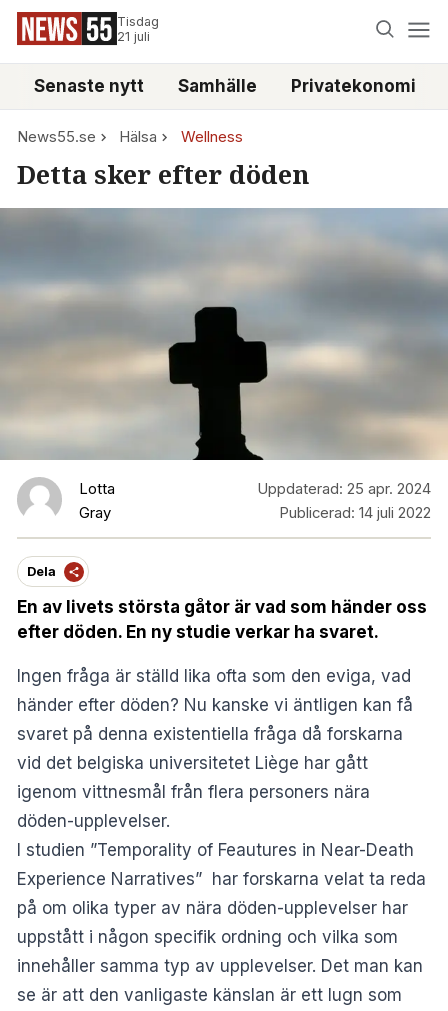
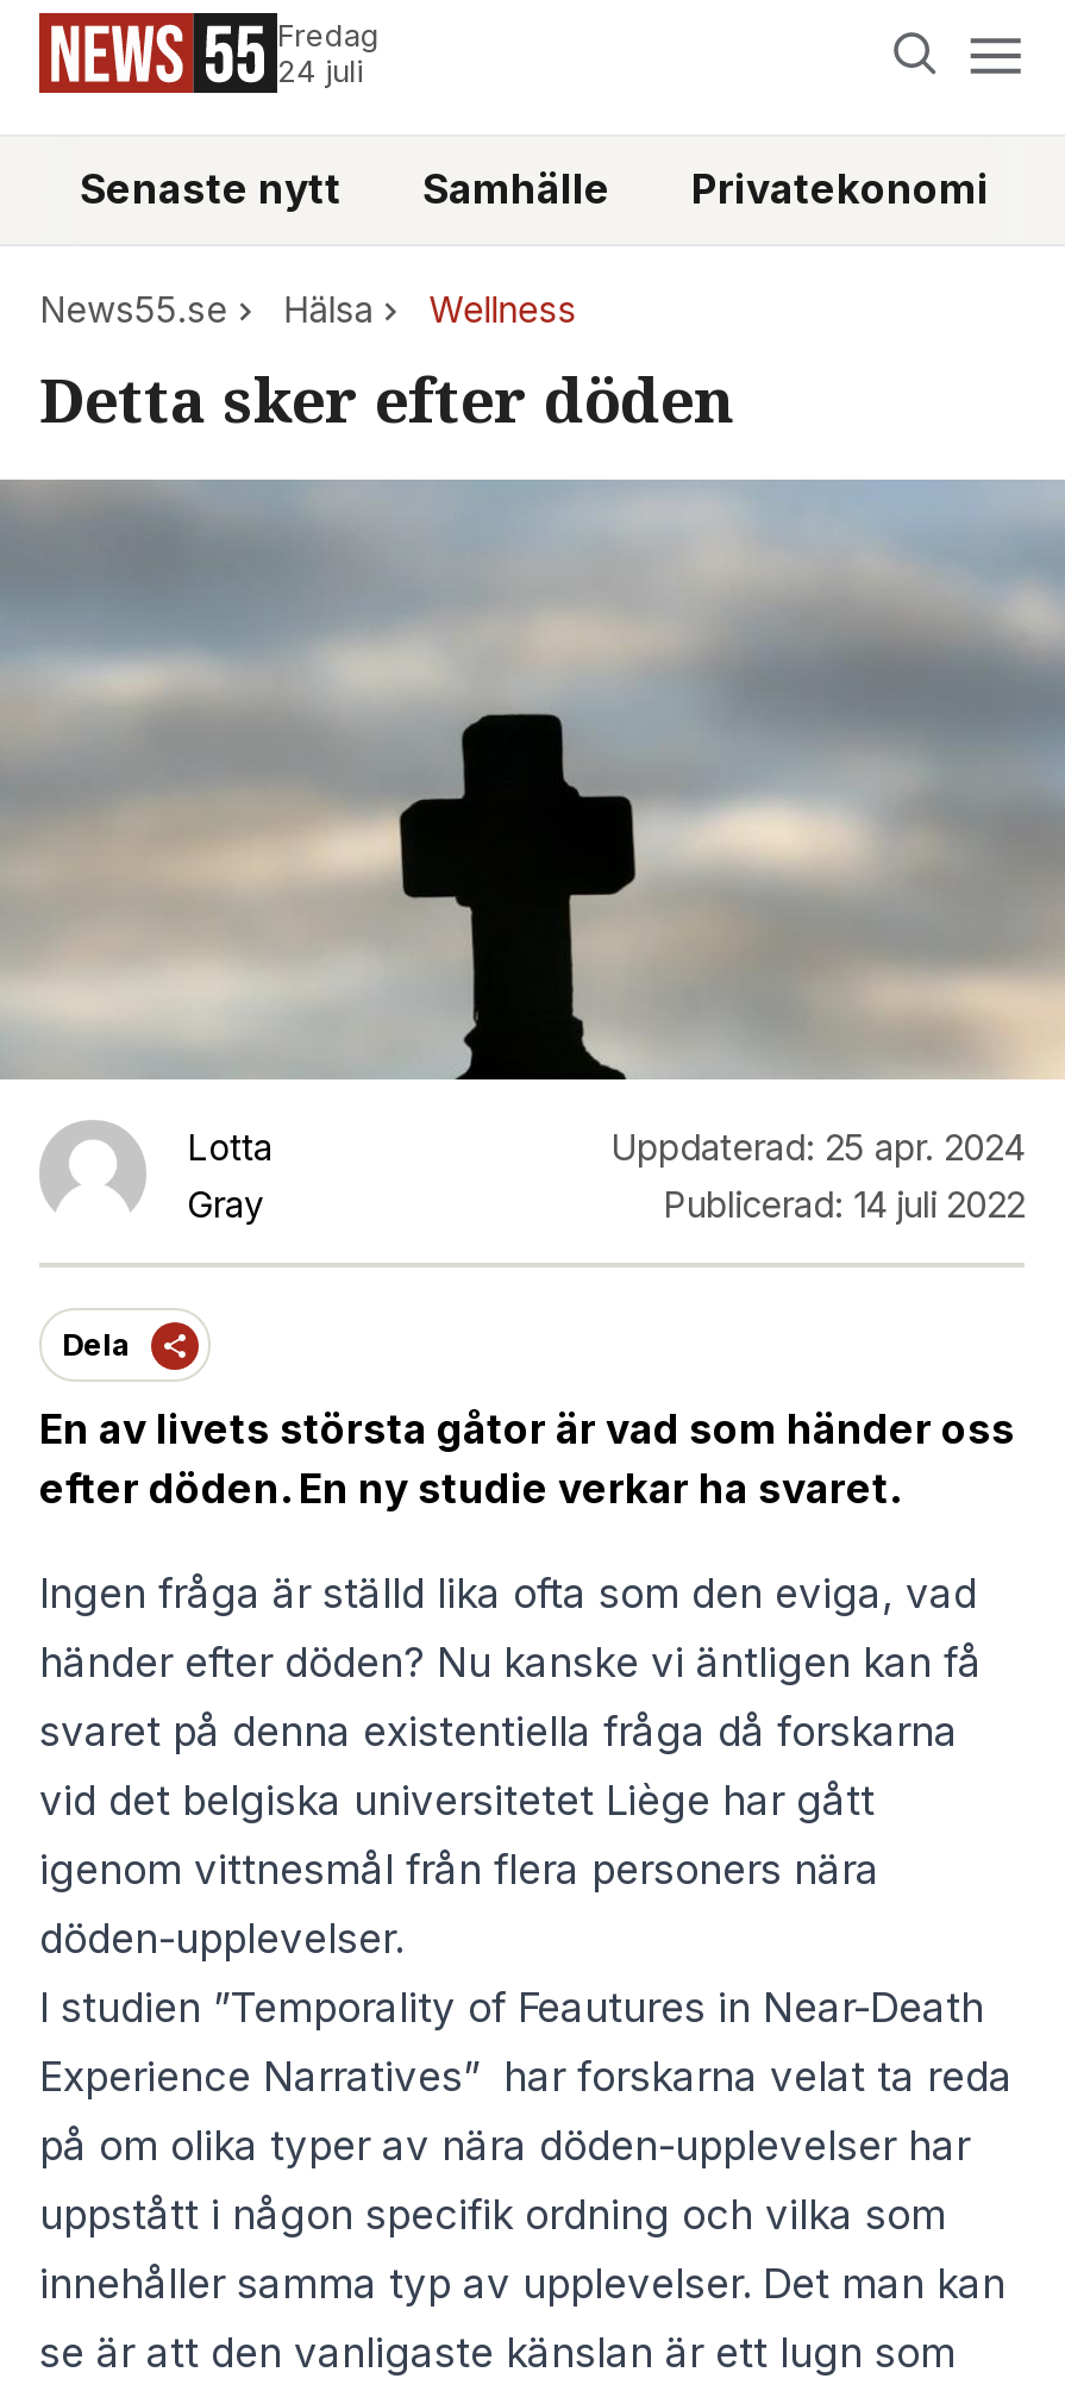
[117,14,159,44] Tisdag | 21 juli -> [277,18,380,89] Fredag | 24 juli

